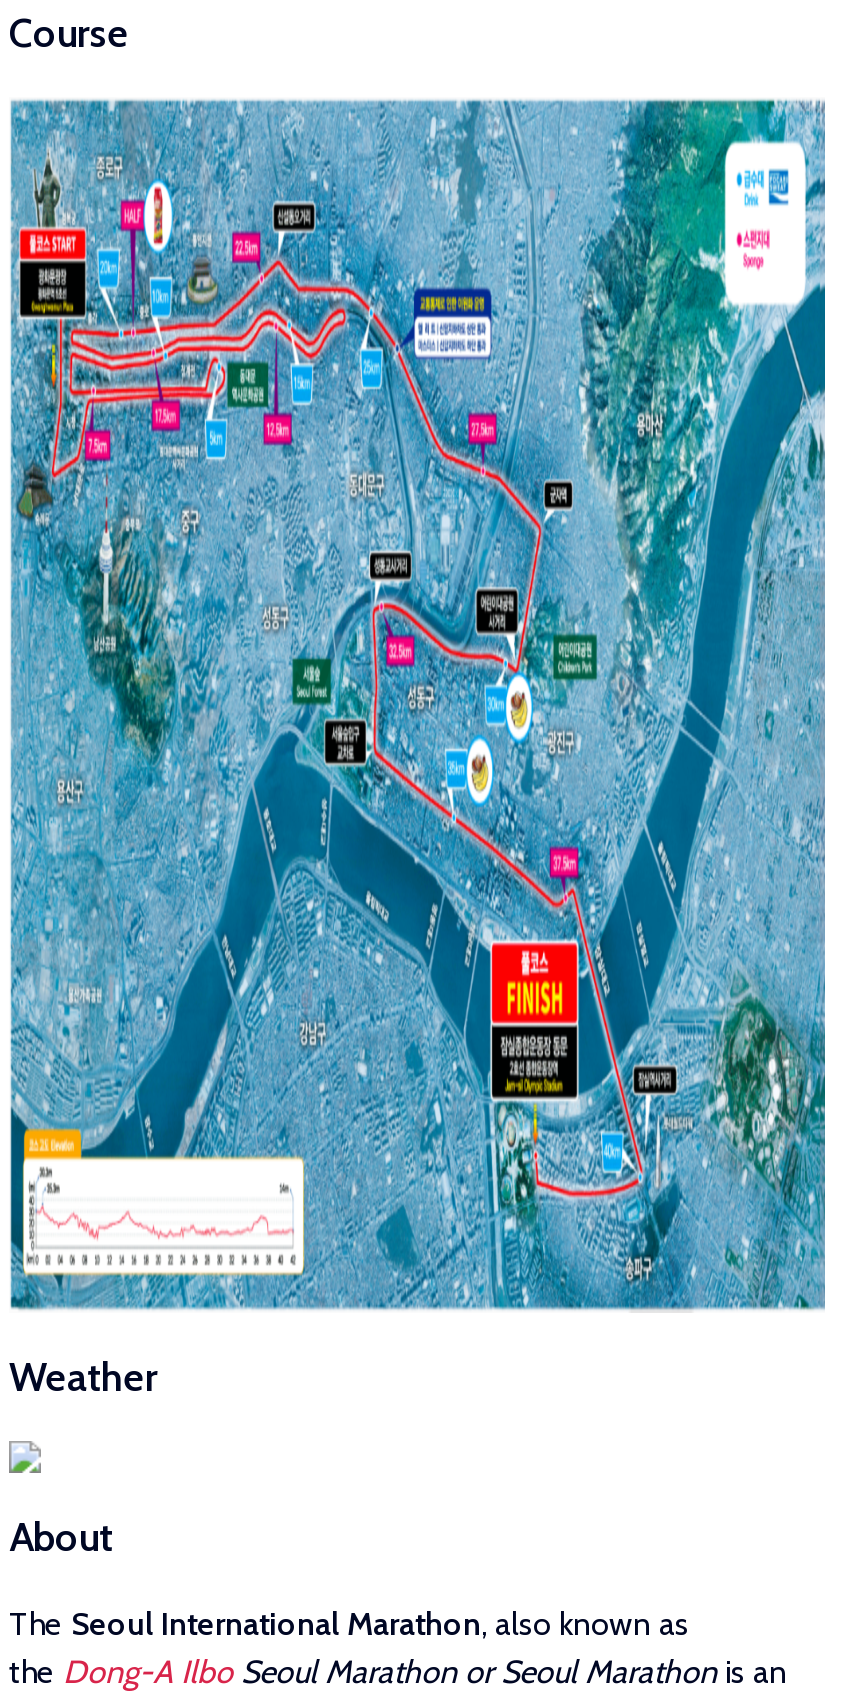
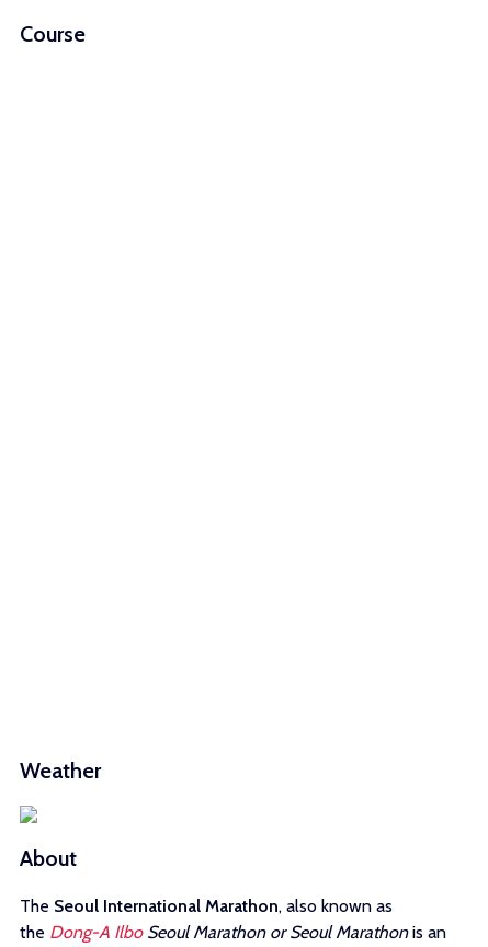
[9,97,827,1313] [image] -> none

